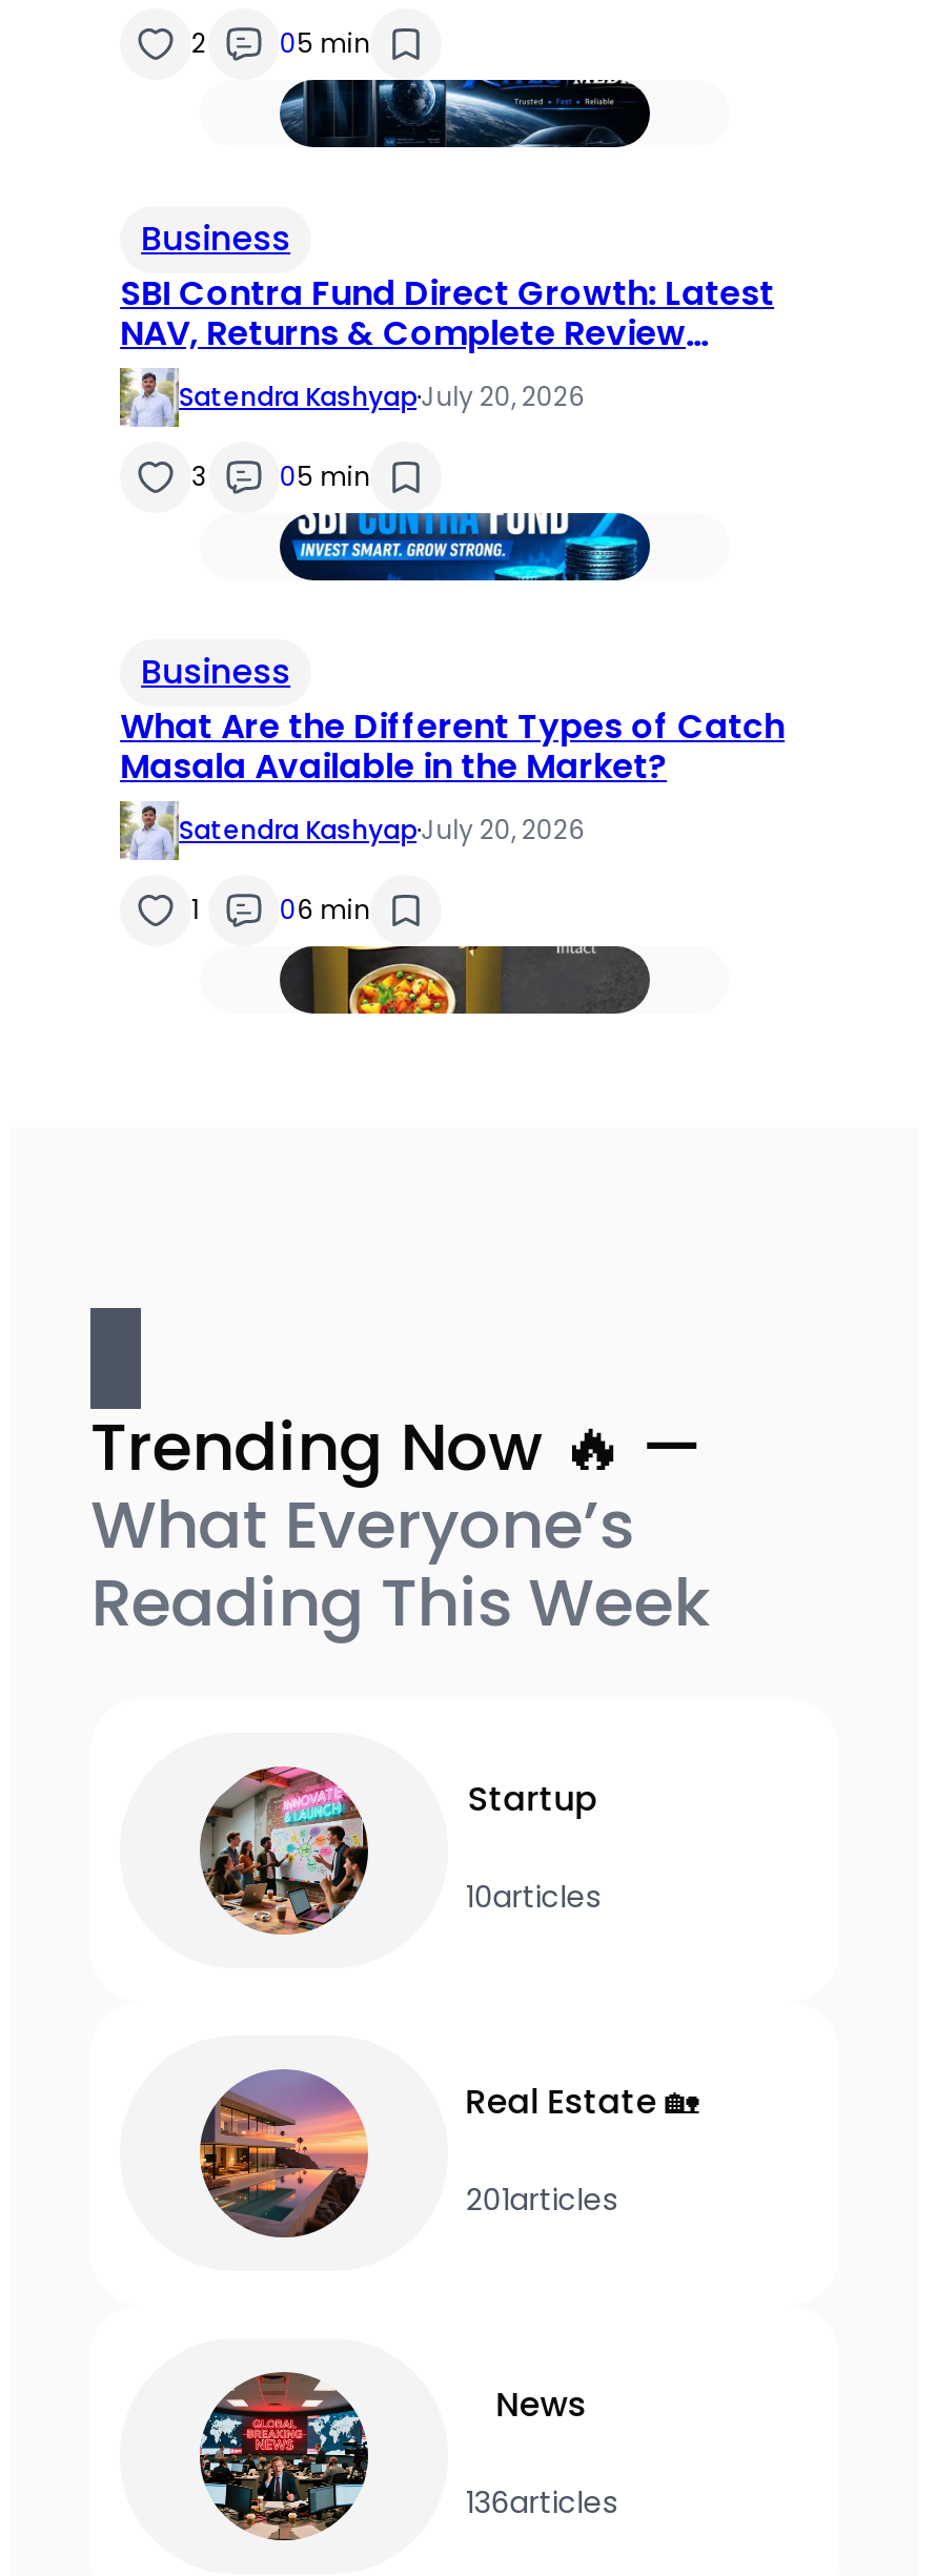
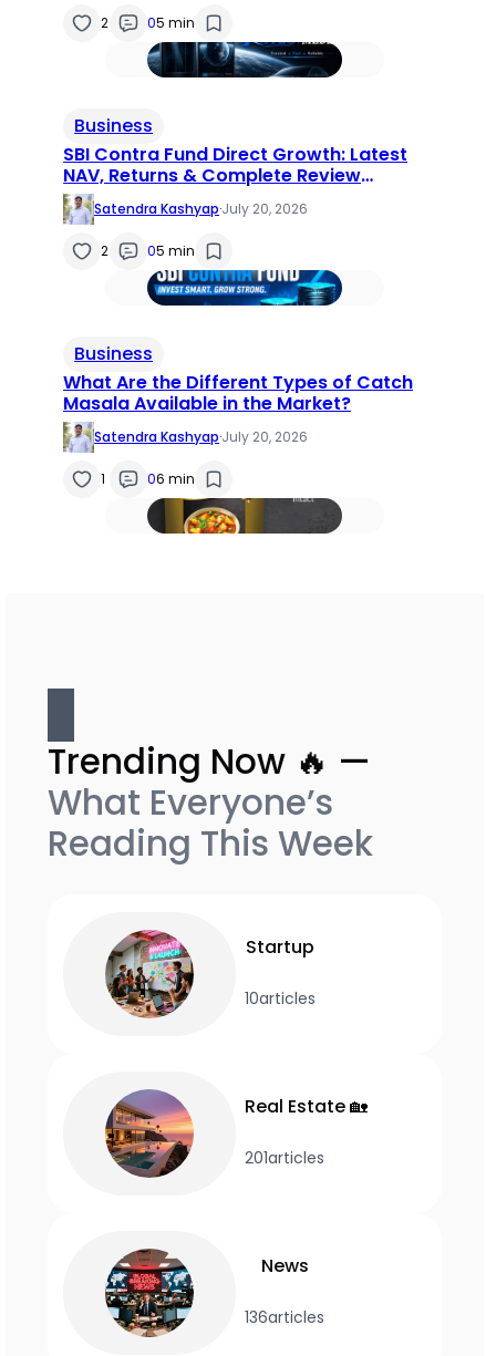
[192,459,206,495] 3 -> [101,242,109,260] 2

